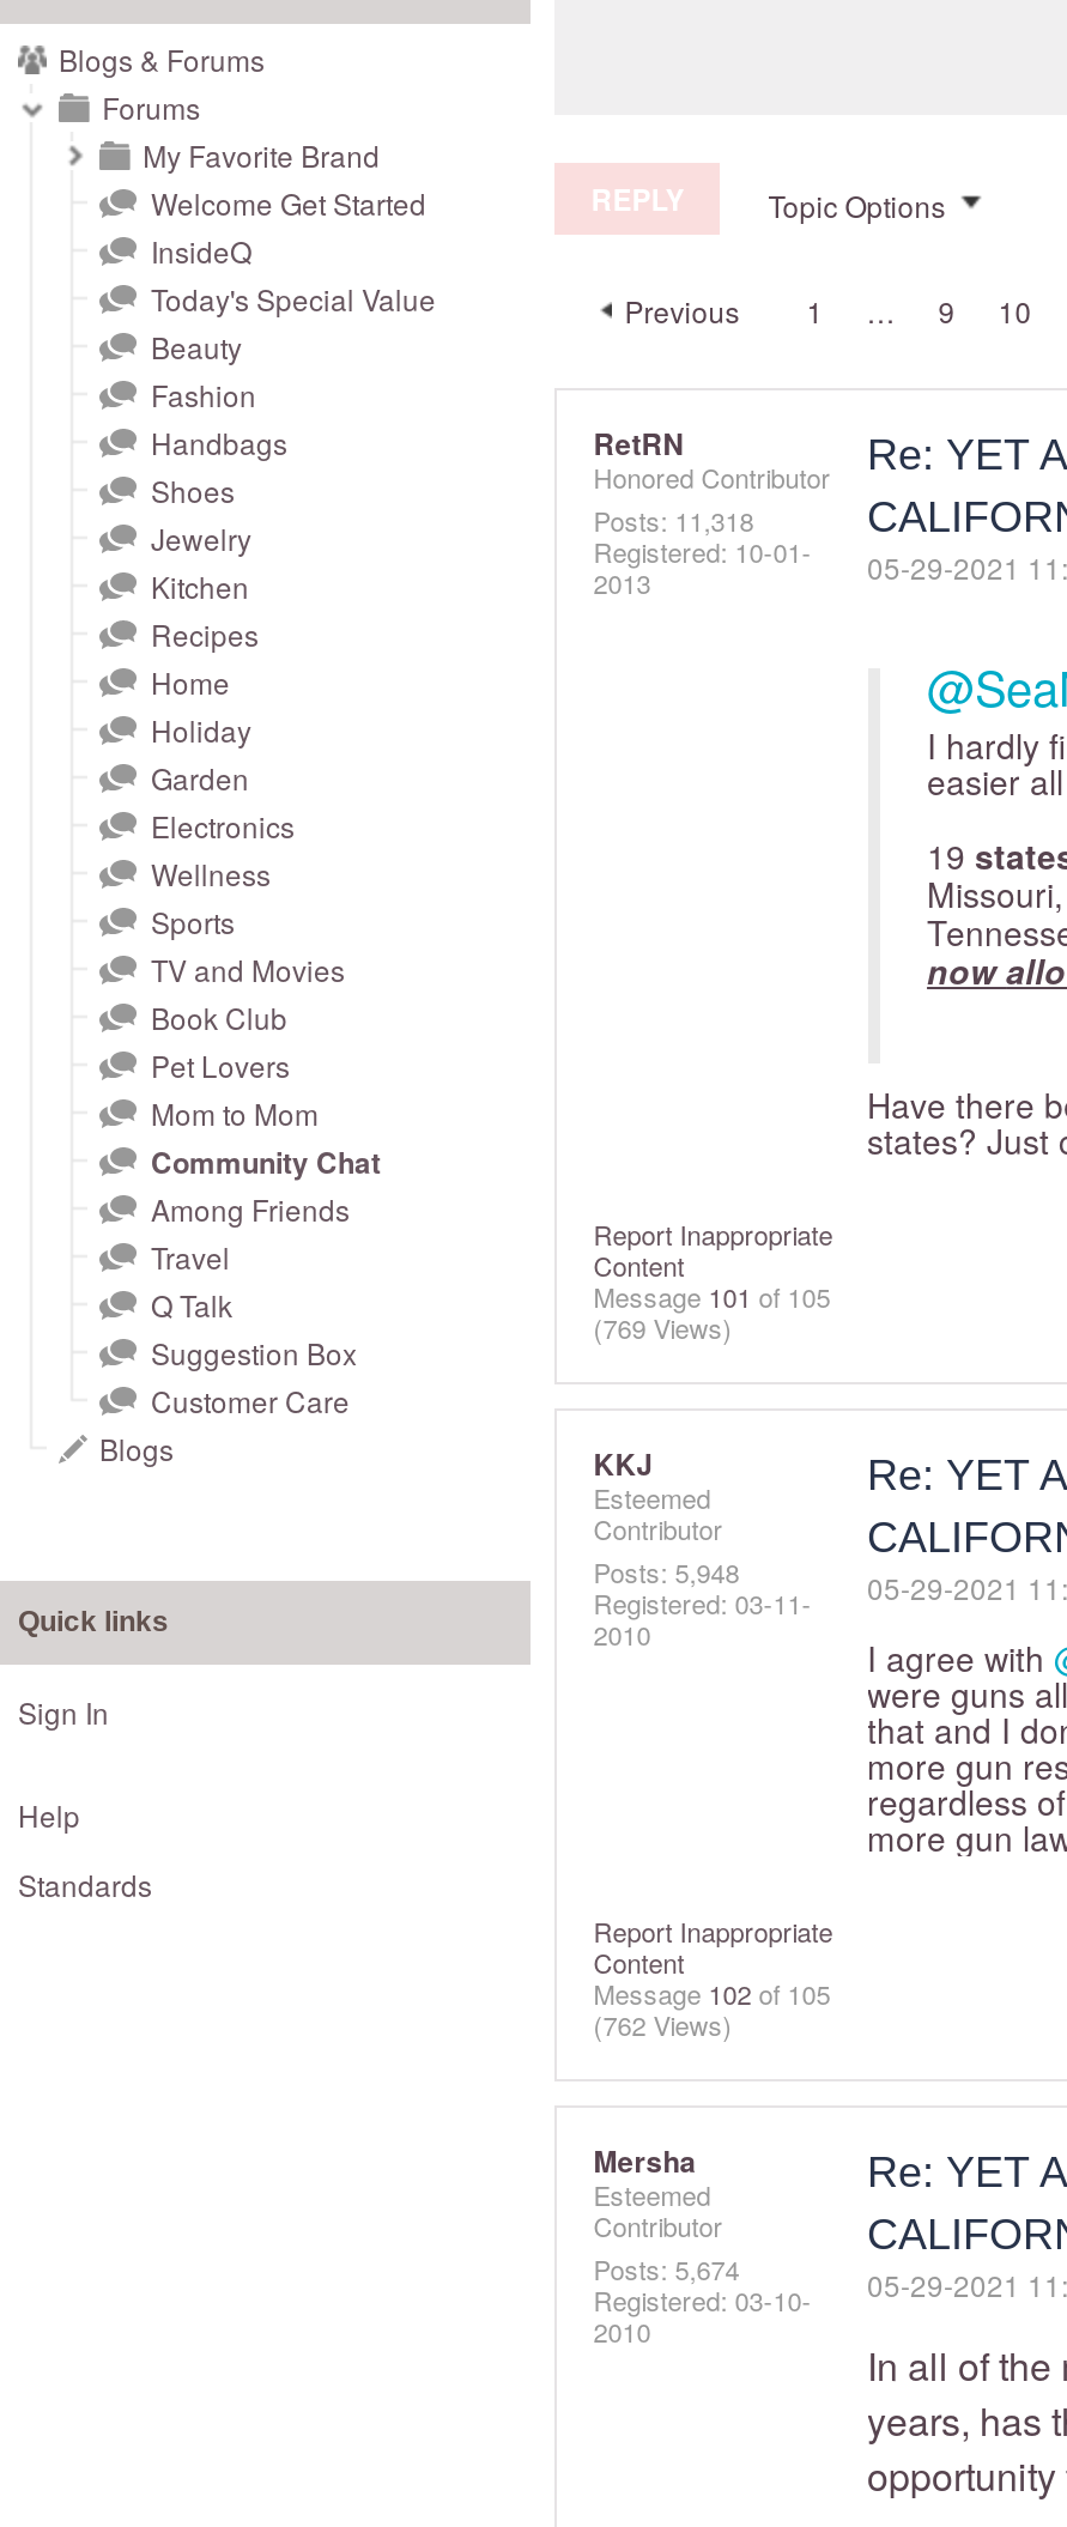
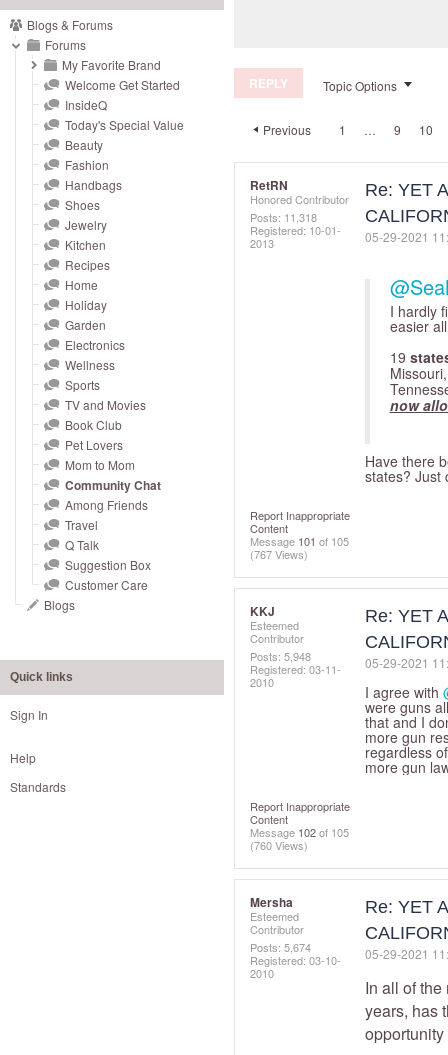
[593,1308,732,1346] (769 Views) -> [250,546,308,562] (767 Views)
[593,2005,732,2043] (762 Views) -> [250,837,308,853] (760 Views)

